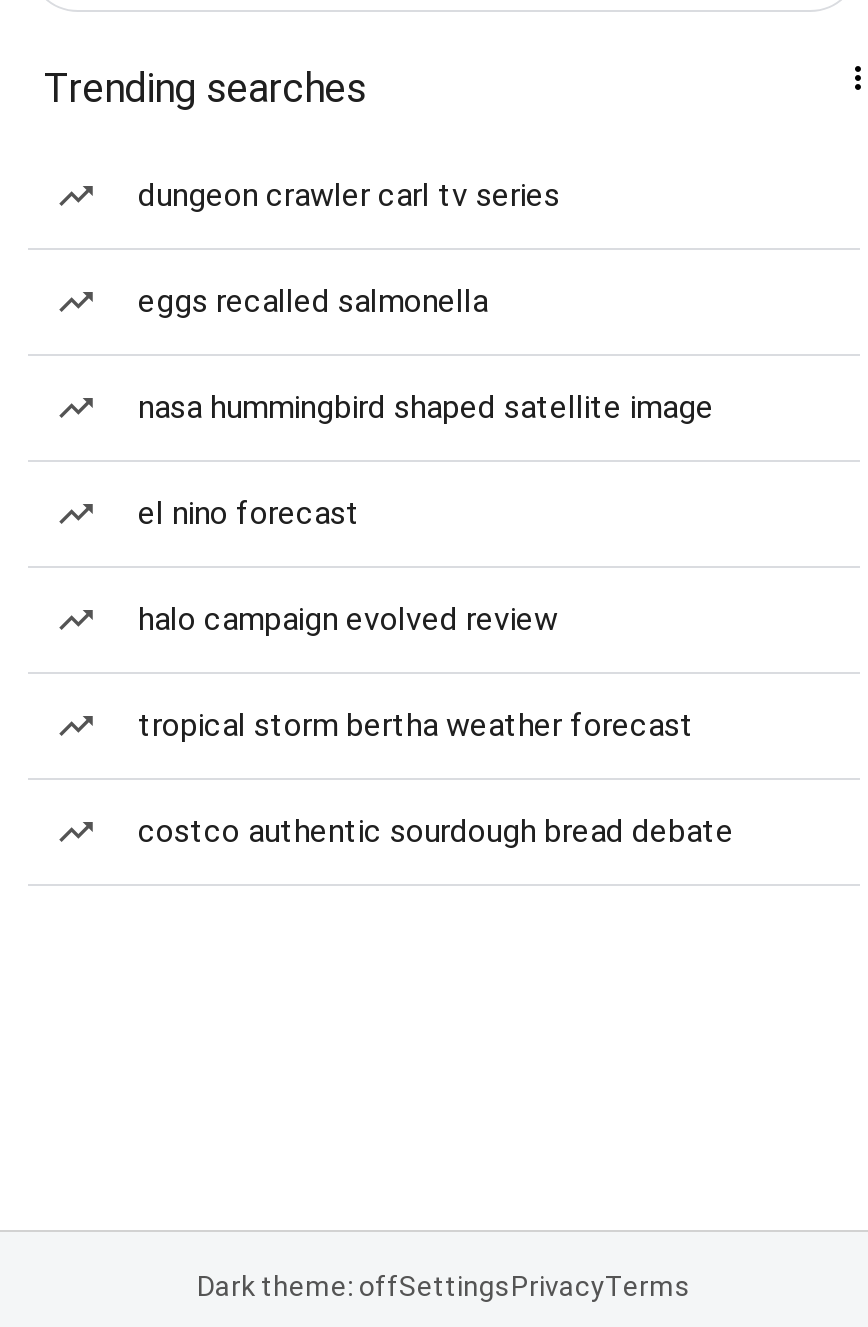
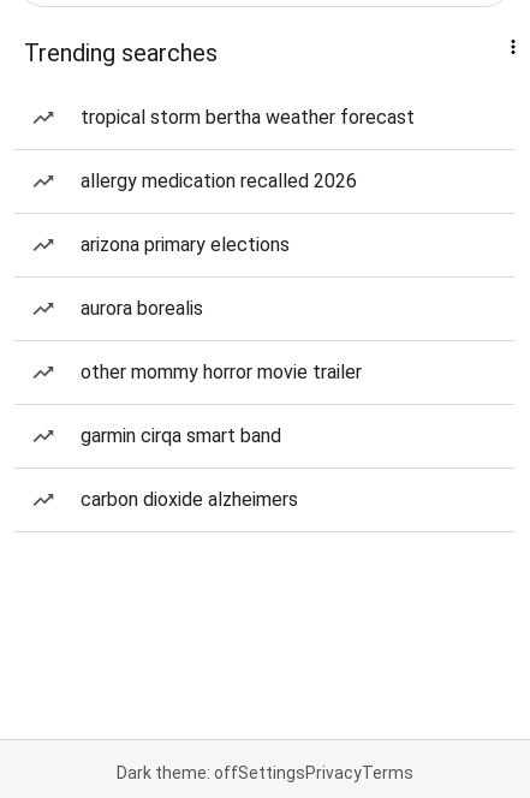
[138,176,714,638] dungeon crawler carl tv series | eggs recalled salmonella | nasa hummingbird shaped satellite image | el nino forecast | halo campaign evolved review -> none
moved [138,706,694,744] -> [81,106,415,129]: tropical storm bertha weather forecast
[138,812,734,850] costco authentic sourdough bread debate -> [81,169,362,511] allergy medication recalled 2026 | arizona primary elections | aurora borealis | other mommy horror movie trailer | garmin cirqa smart band | carbon dioxide alzheimers

